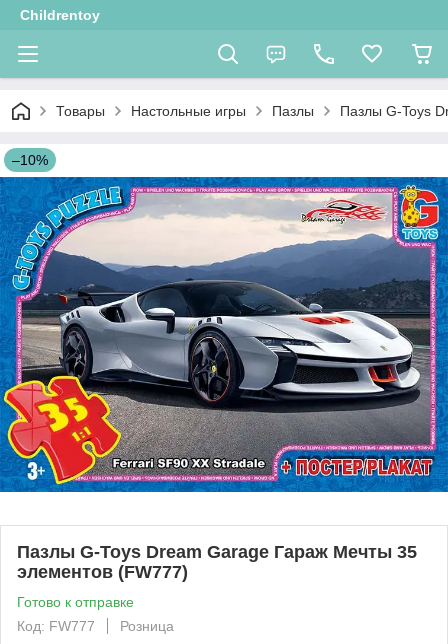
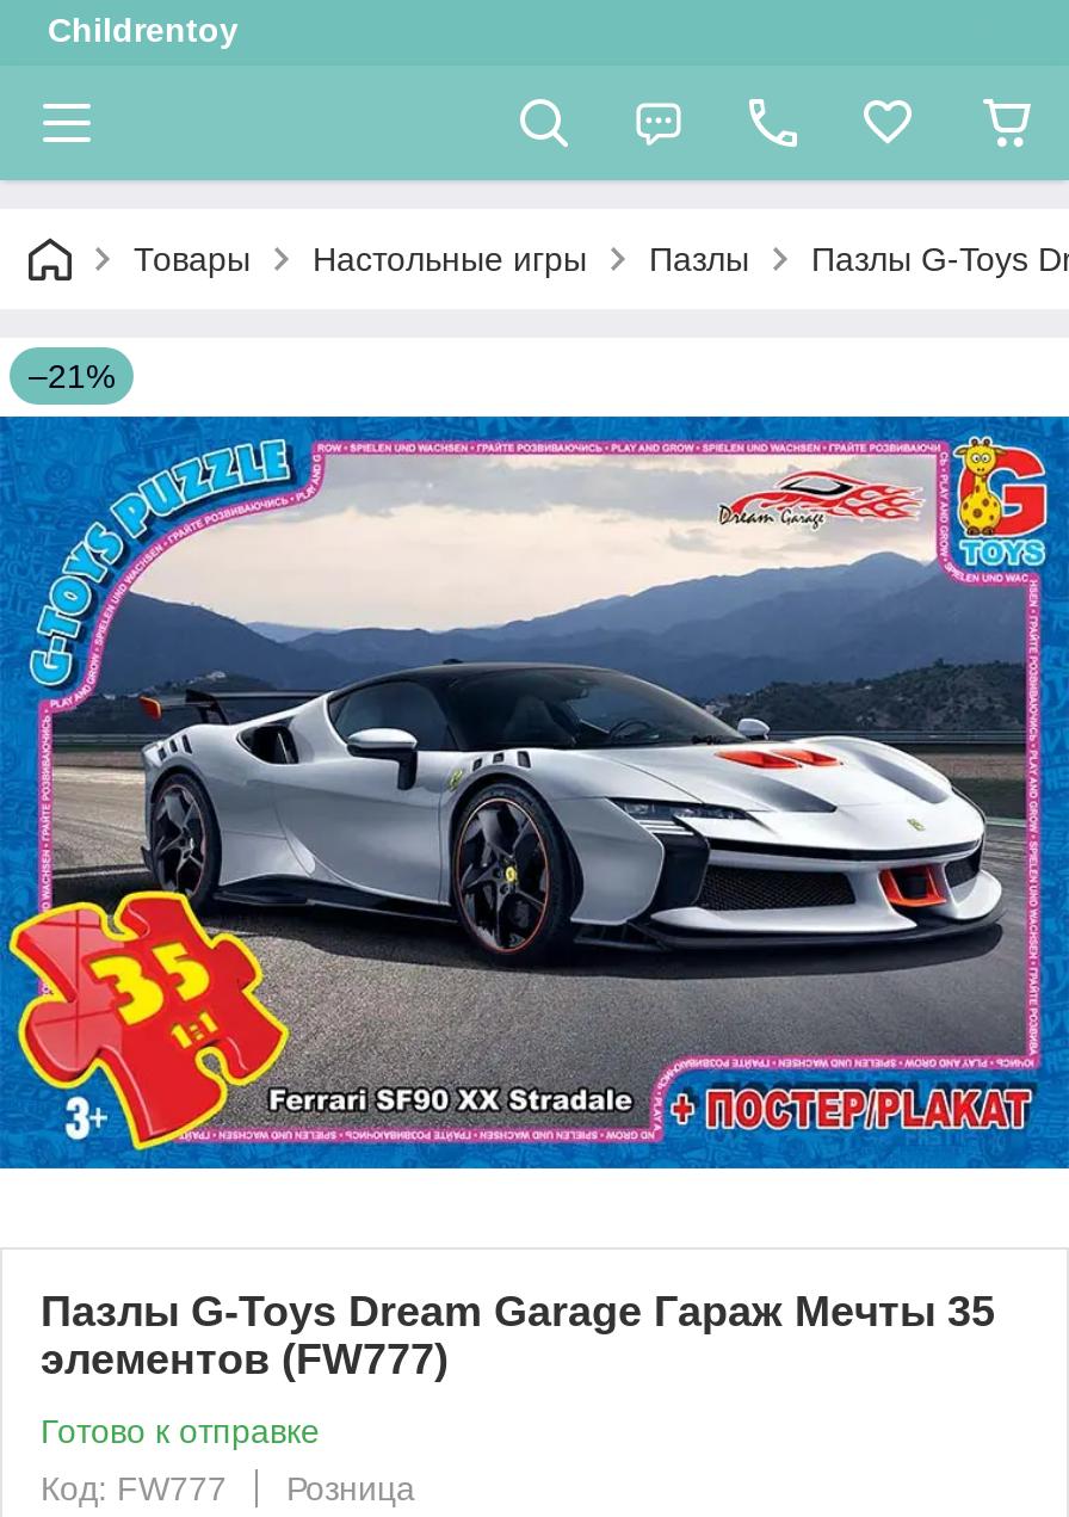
[12,152,48,168] –10% -> [29,357,115,395] –21%

